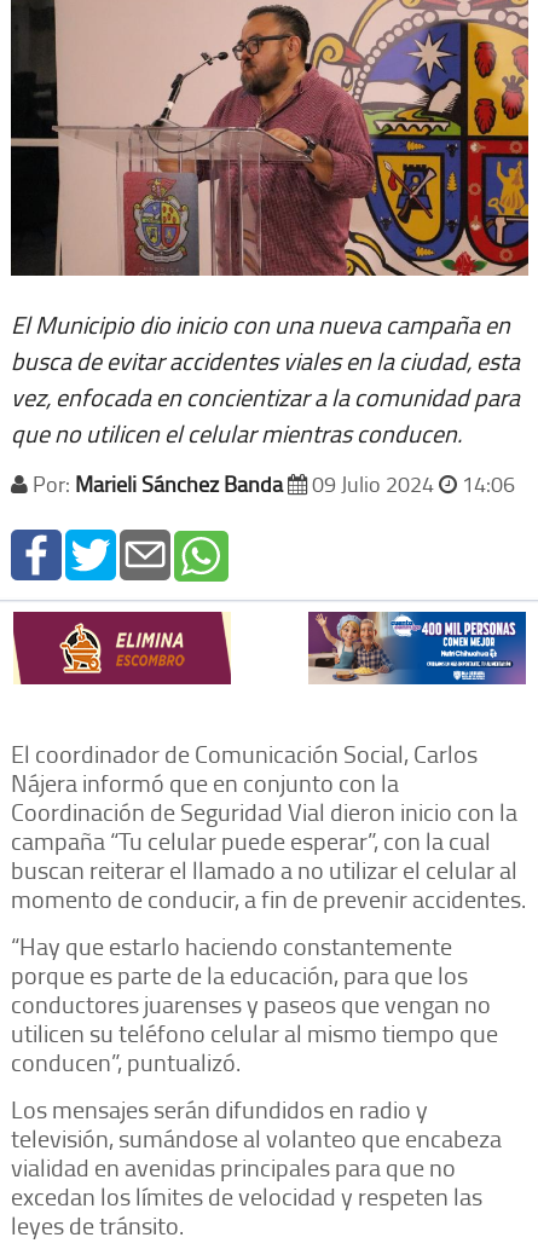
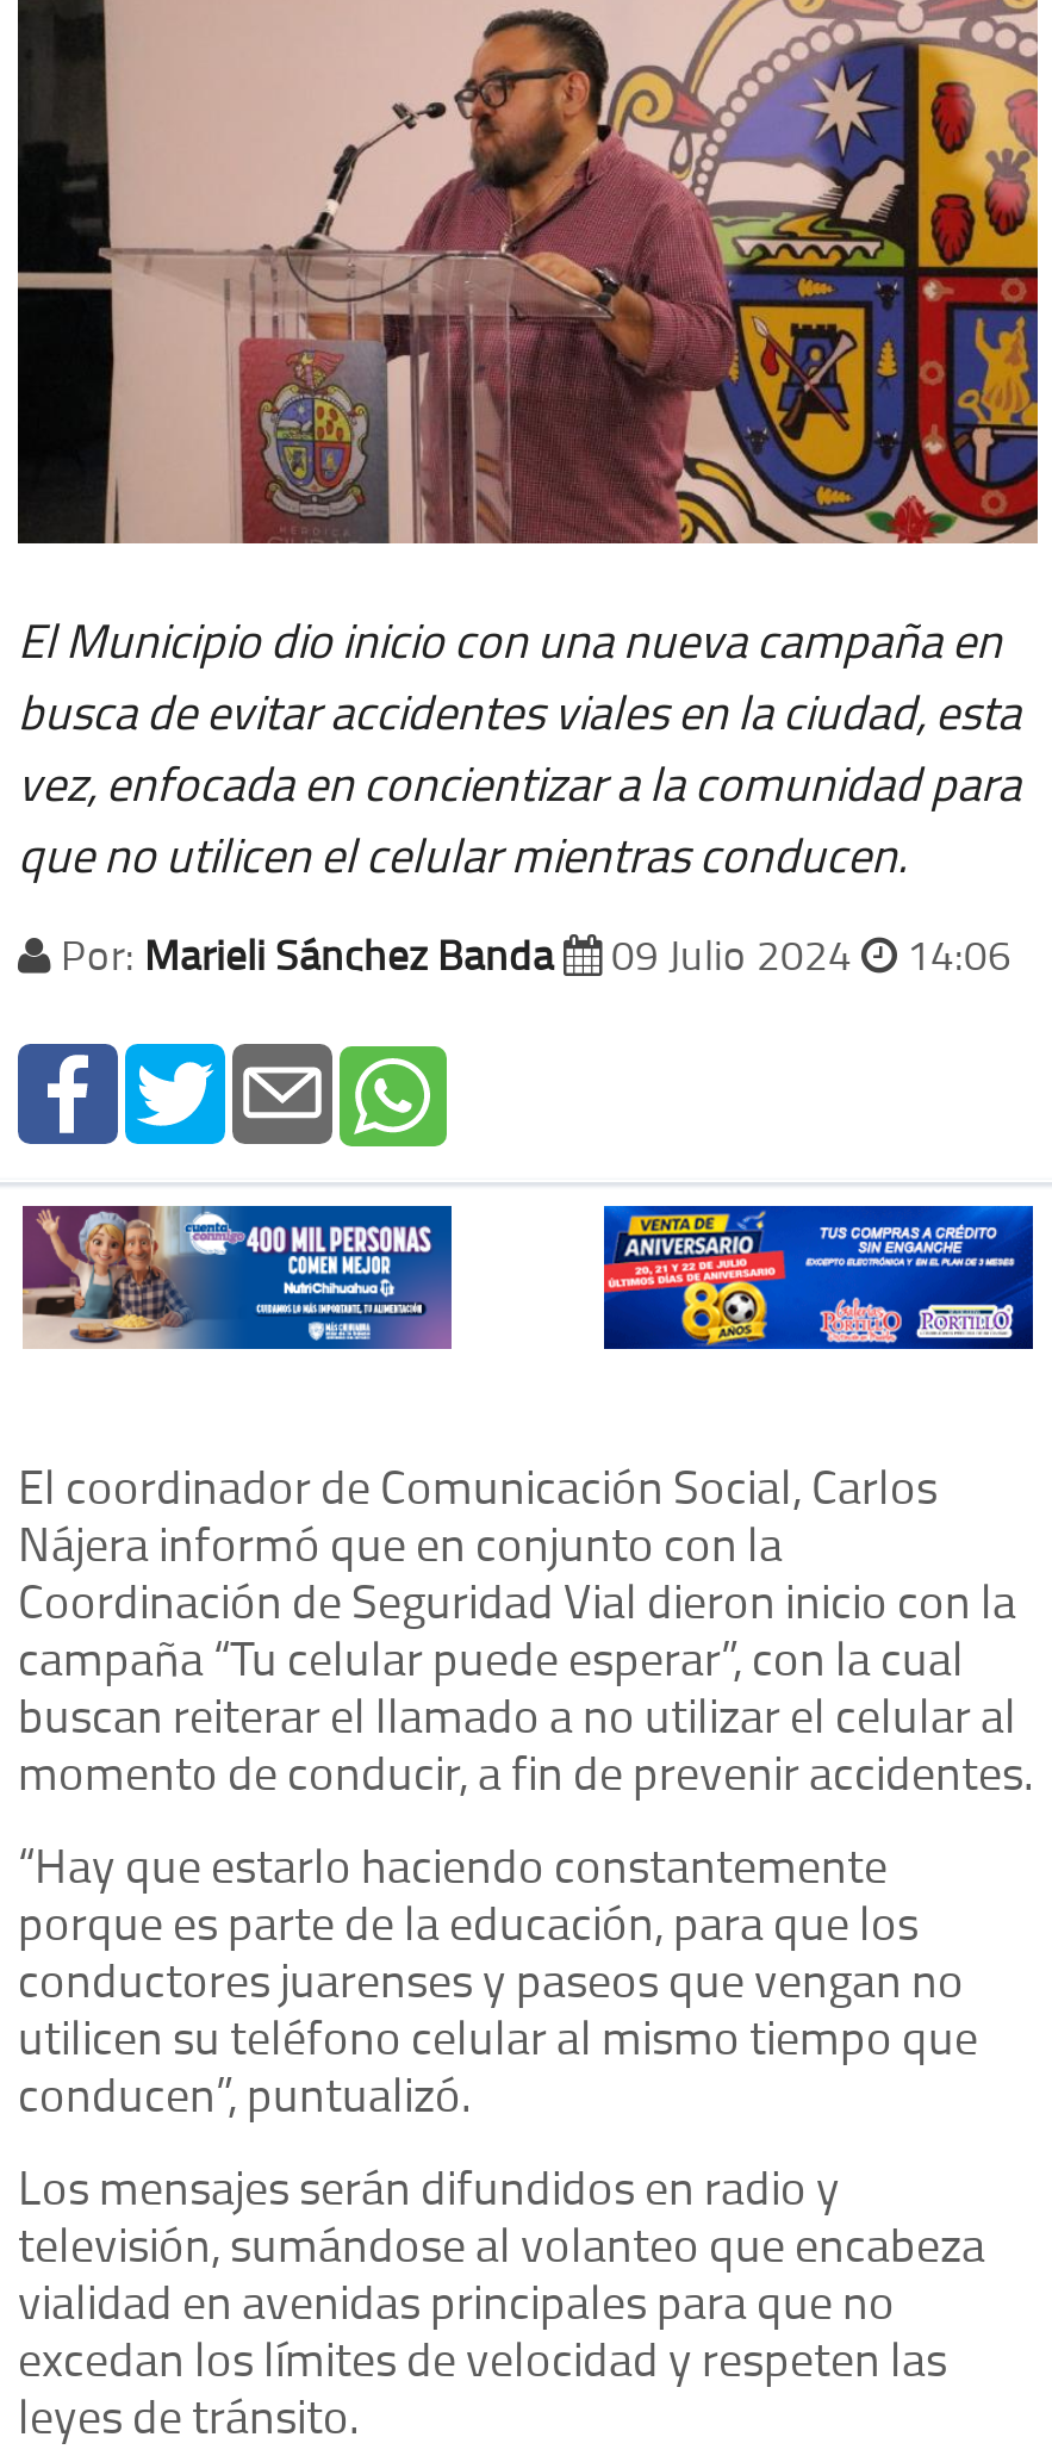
[13,611,231,686] [image] -> [20,1204,454,1351] [image]
[307,611,527,686] [image] -> [602,1204,1035,1351] [image]

